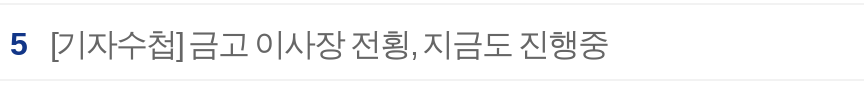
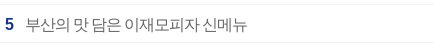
[50,27,608,61] [기자수첩] 금고 이사장 전횡, 지금도 진행중 -> [25,16,247,33] 부산의 맛 담은 이재모피자 신메뉴

